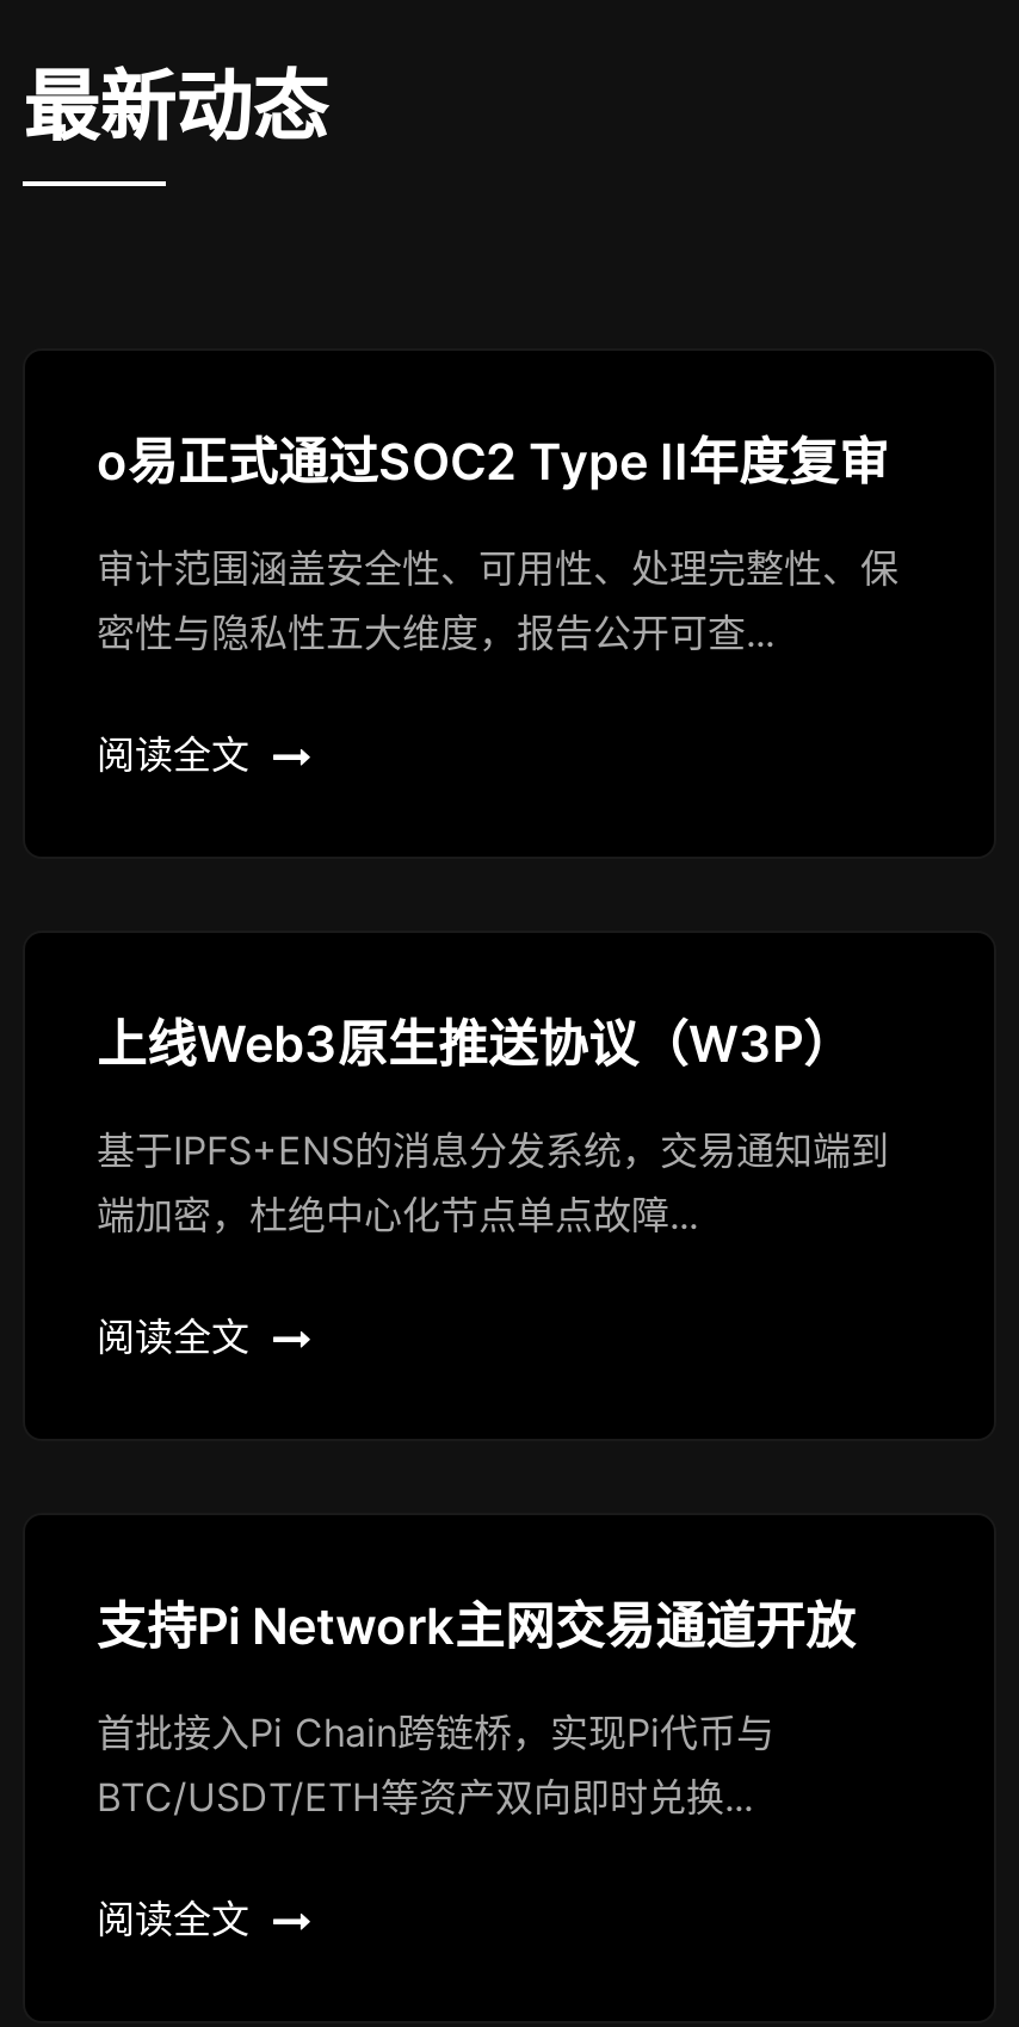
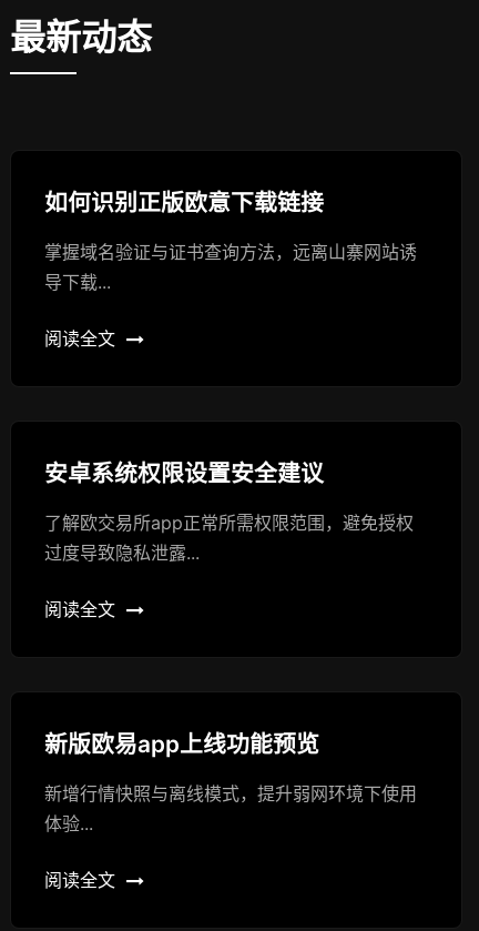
[97,432,889,492] o易正式通过SOC2 Type II年度复审 -> [44,189,324,217] 如何识别正版欧意下载链接
[97,545,898,657] 审计范围涵盖安全性、可用性、处理完整性、保 | 密性与隐私性五大维度，报告公开可查... -> [44,241,417,293] 掌握域名验证与证书查询方法，远离山寨网站诱 | 导下载...
[97,1015,853,1074] 上线Web3原生推送协议（W3P） -> [44,460,324,487] 安卓系统权限设置安全建议
[97,1127,889,1239] 基于IPFS+ENS的消息分发系统，交易通知端到 | 端加密，杜绝中心化节点单点故障... -> [44,512,414,564] 了解欧交易所app正常所需权限范围，避免授权 | 过度导致隐私泄露...
[97,1597,856,1656] 支持Pi Network主网交易通道开放 -> [44,730,319,758] 新版欧易app上线功能预览
[97,1709,774,1821] 首批接入Pi Chain跨链桥，实现Pi代币与 | BTC/USDT/ETH等资产双向即时兑换... -> [44,783,417,835] 新增行情快照与离线模式，提升弱网环境下使用 | 体验...

